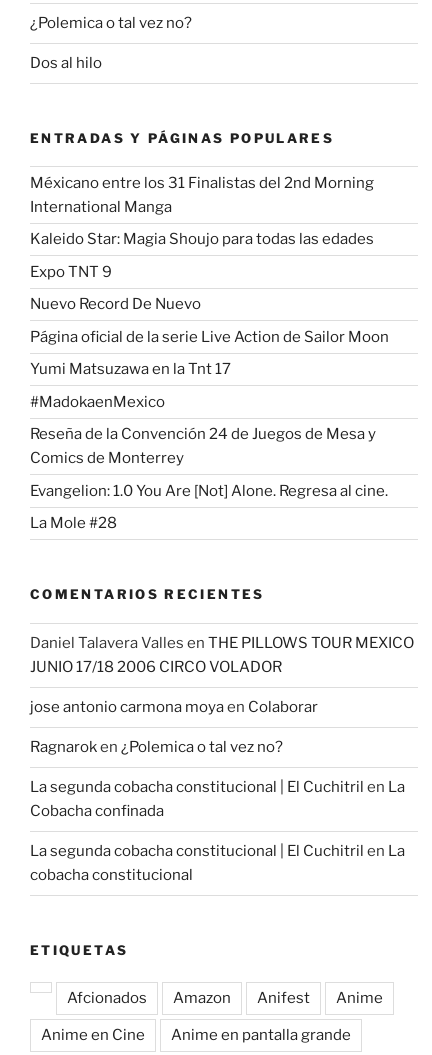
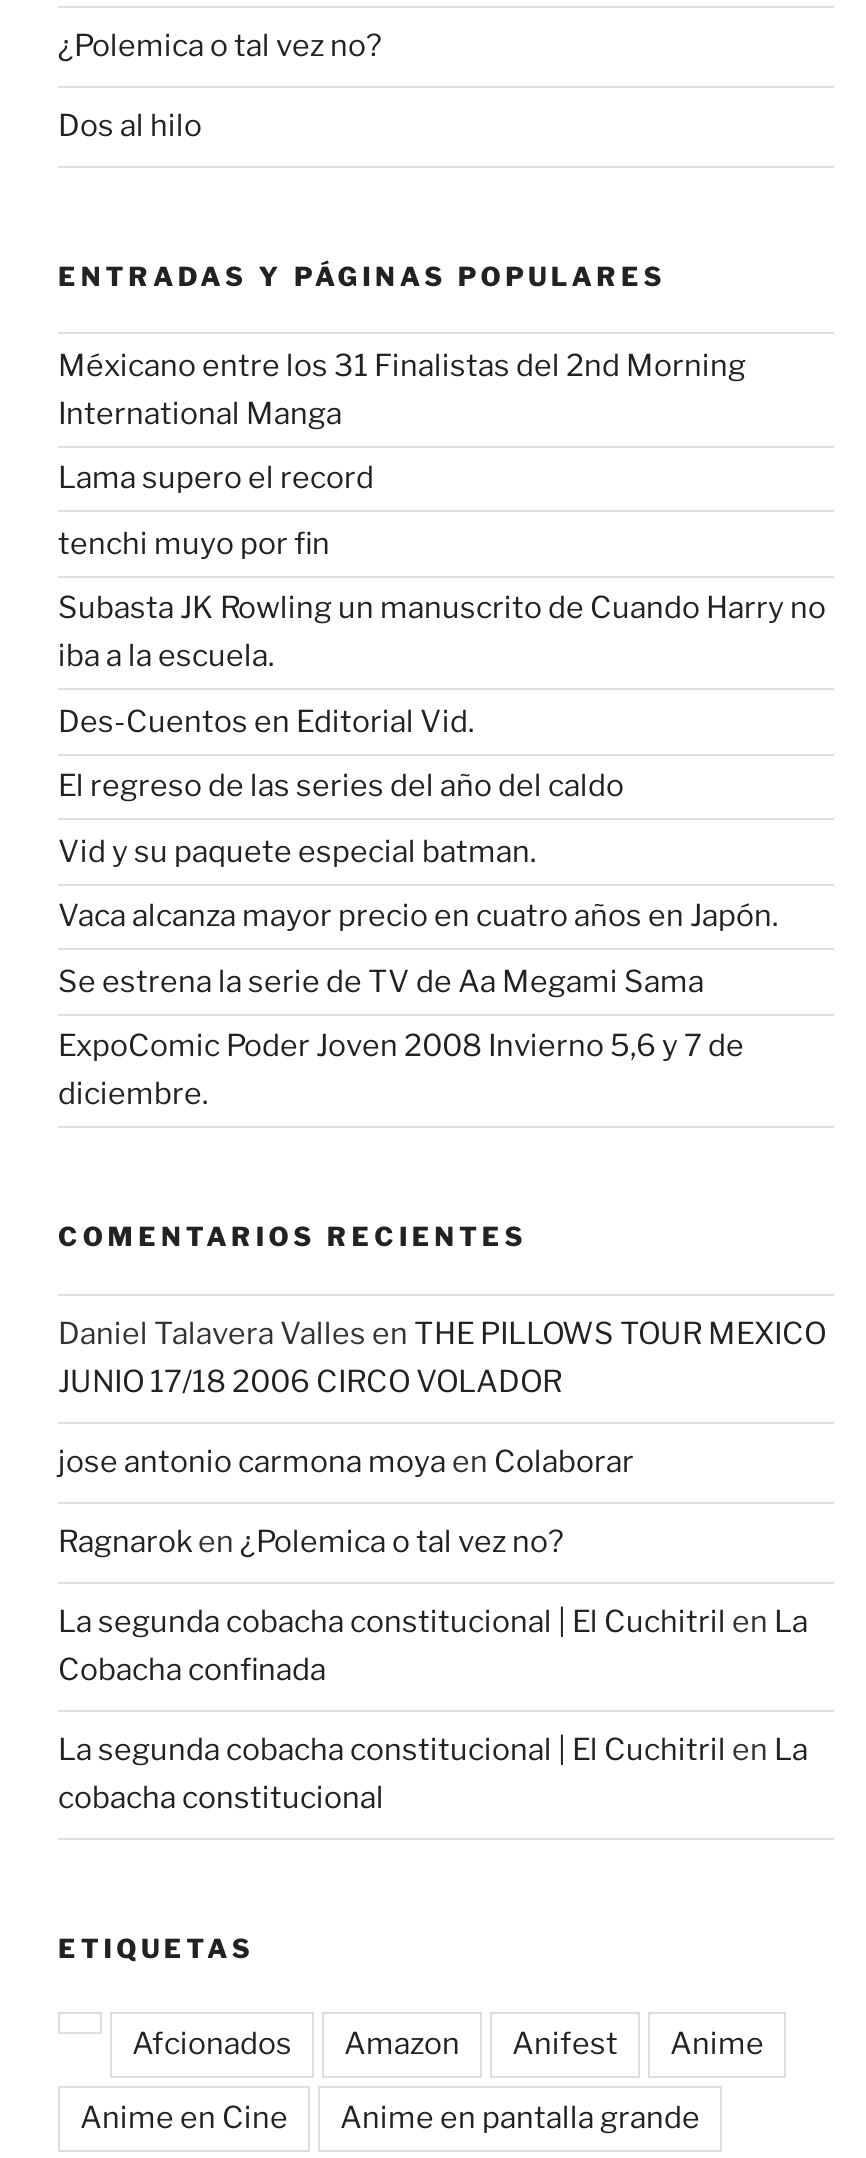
[30,230,374,248] Kaleido Star: Magia Shoujo para todas las edades -> [58,461,374,497] Lama supero el record
[30,263,112,281] Expo TNT 9 -> [58,526,330,562] tenchi muyo por fin
[30,295,201,313] Nuevo Record De Nuevo -> [58,591,826,675] Subasta JK Rowling un manuscrito de Cuando Harry no | iba a la escuela.
[30,328,389,346] Página oficial de la serie Live Action de Sailor Moon -> [58,704,474,740] Des-Cuentos en Editorial Vid.
[30,360,231,378] Yumi Matsuzawa en la Tnt 17 -> [58,769,624,805] El regreso de las series del año del caldo
[30,393,165,411] #MadokaenMexico -> [58,834,536,870] Vid y su paquete especial batman.
[30,425,376,467] Reseña de la Convención 24 de Juegos de Mesa y | Comics de Monterrey -> [58,899,778,935] Vaca alcanza mayor precio en cuatro años en Japón.
[30,482,388,500] Evangelion: 1.0 You Are [Not] Alone. Regresa al cine. -> [58,964,704,1000] Se estrena la serie de TV de Aa Megami Sama
[30,514,117,532] La Mole #28 -> [58,1029,744,1113] ExpoComic Poder Joven 2008 Invierno 5,6 y 7 de | diciembre.

